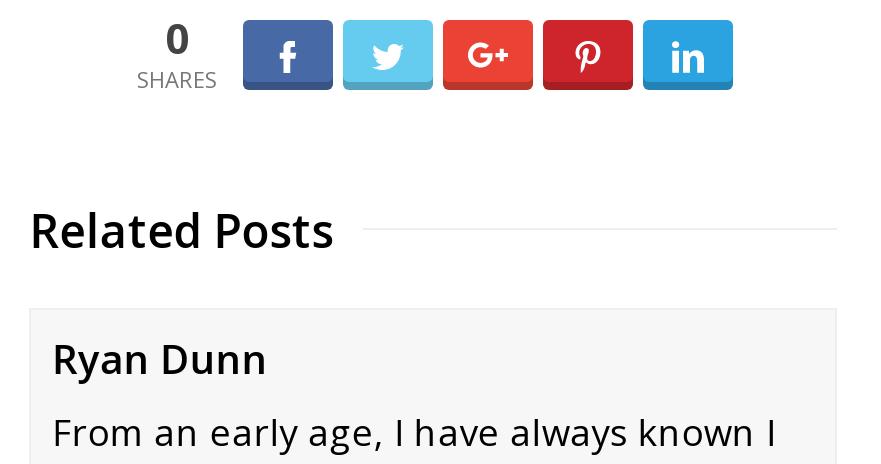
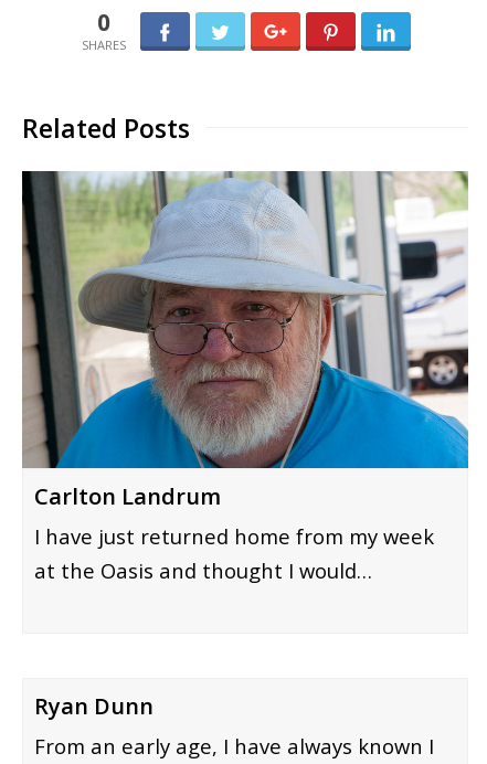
none -> [21,170,469,584] [image] | Carlton Landrum | I have just returned home from my week | at the Oasis and thought I would…

